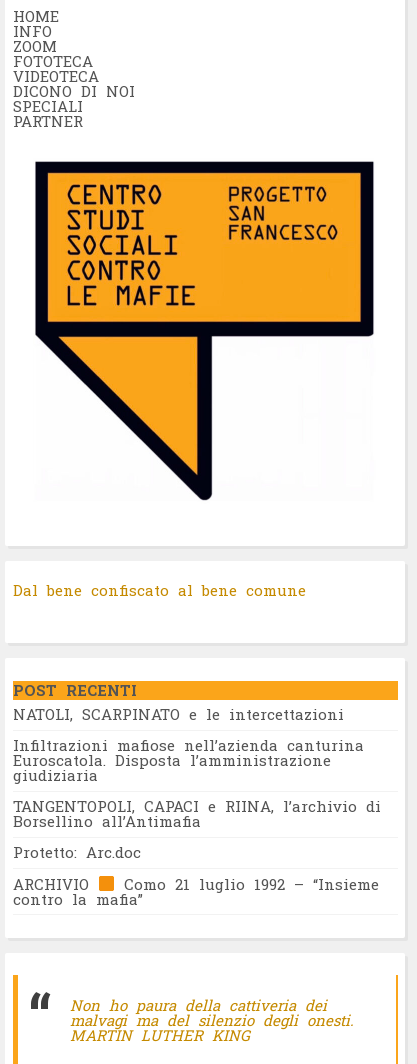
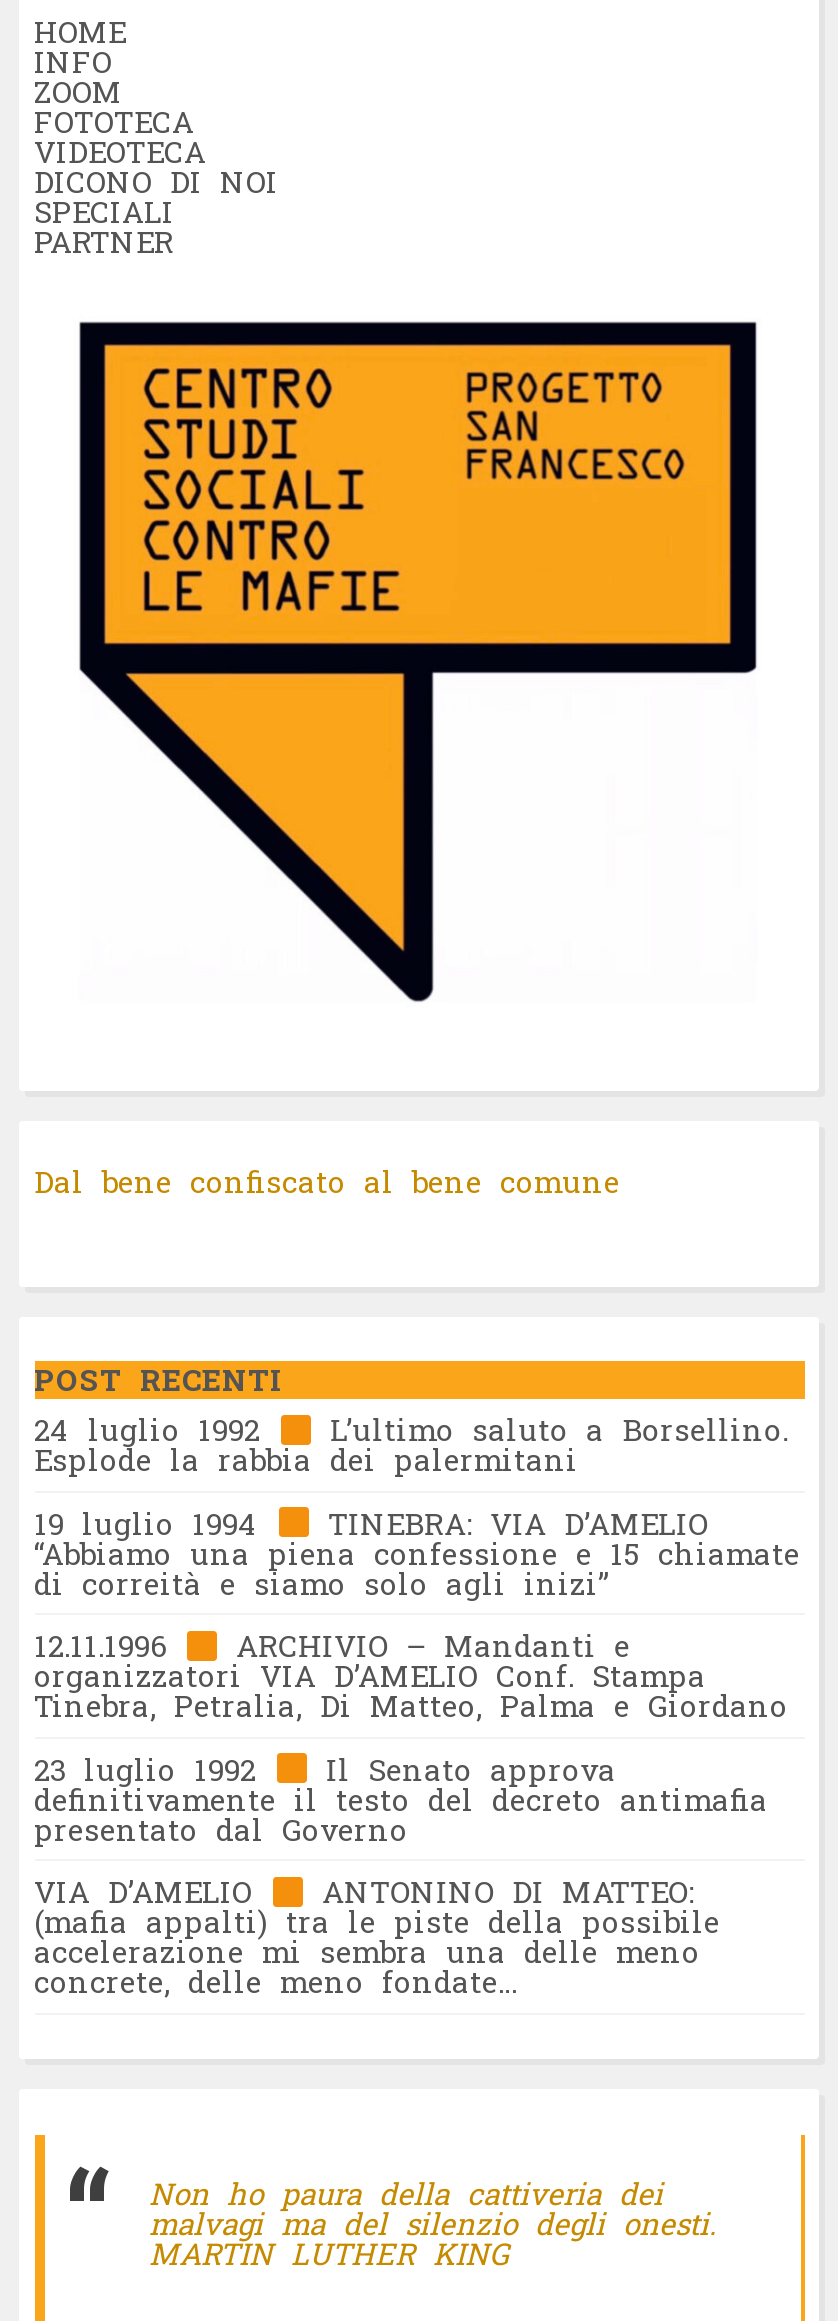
[12,704,343,724] NATOLI, SCARPINATO e le intercettazioni -> [34,1409,788,1479] 24 luglio 1992 | L’ultimo saluto a Borsellino. | Esplode la rabbia dei palermitani
[12,735,363,785] Infiltrazioni mafiose nell’azienda canturina | Euroscatola. Disposta l’amministrazione | giudiziaria -> [34,1502,800,1602] 19 luglio 1994 | TINEBRA: VIA D’AMELIO | “Abbiamo una piena confessione e 15 chiamate | di correità e siamo solo agli inizi”
[12,796,380,831] TANGENTOPOLI, CAPACI e RIINA, l’archivio di | Borsellino all’Antimafia -> [34,1625,788,1725] 12.11.1996 | ARCHIVIO – Mandanti e | organizzatori VIA D’AMELIO Conf. Stampa | Tinebra, Petralia, Di Matteo, Palma e Giordano
[12,842,140,862] Protetto: Arc.doc -> [34,1748,768,1848] 23 luglio 1992 | Il Senato approva | definitivamente il testo del decreto antimafia | presentato dal Governo
[12,874,379,909] ARCHIVIO | Como 21 luglio 1992 – “Insieme | contro la mafia” -> [34,1871,720,2001] VIA D’AMELIO | ANTONINO DI MATTEO: | (mafia appalti) tra le piste della possibile | accelerazione mi sembra una delle meno | concrete, delle meno fondate…

